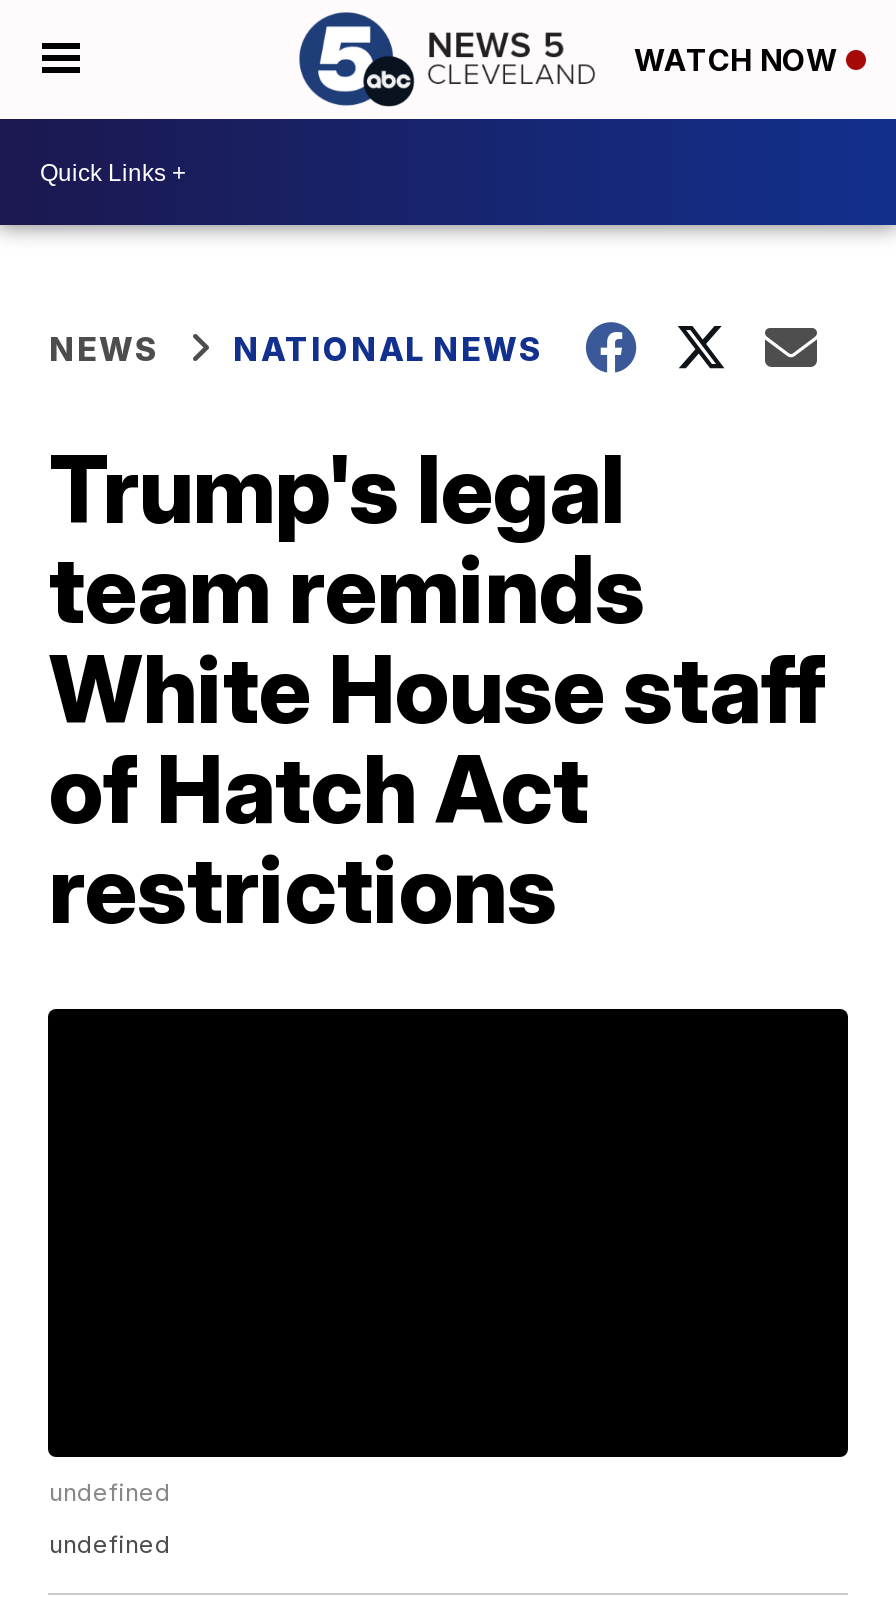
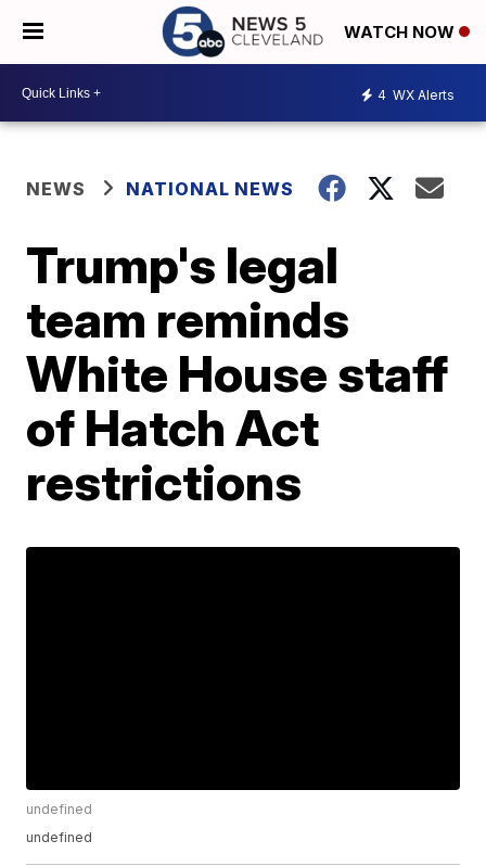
none -> [378,86,455,103] 4 WX Alerts

